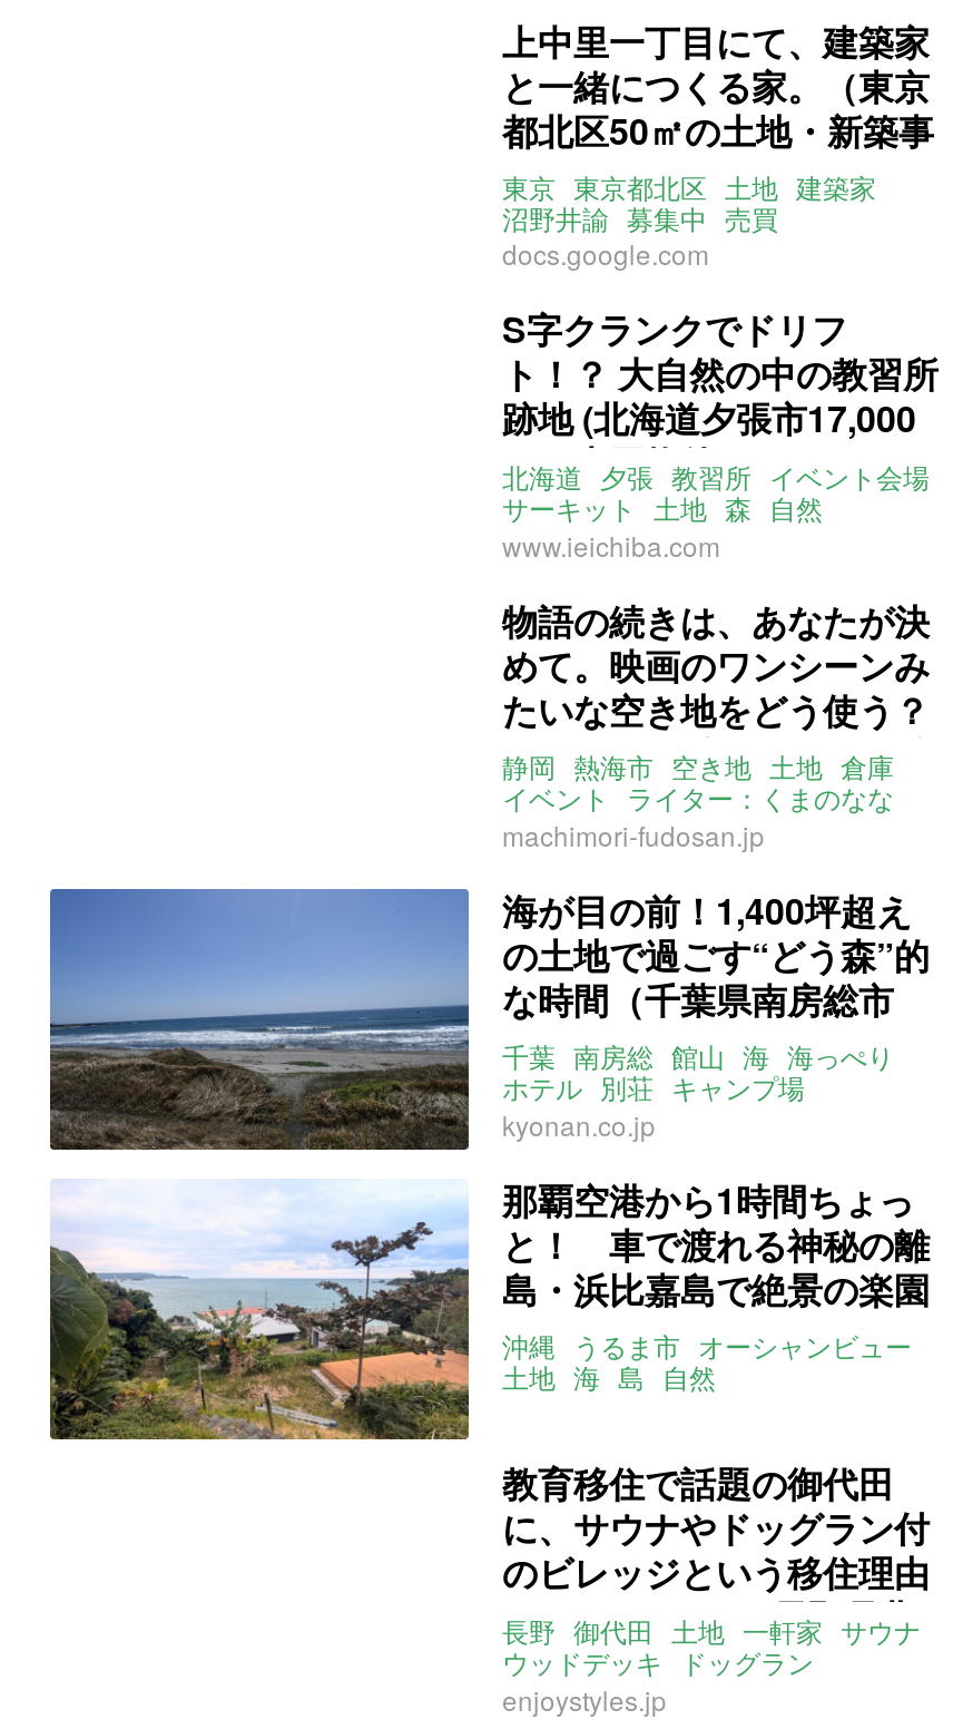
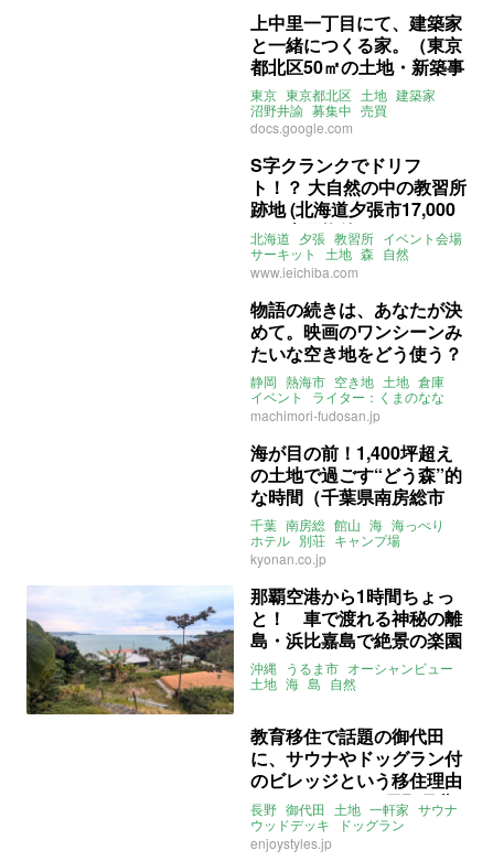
[48,887,471,1152] [image] -> none

